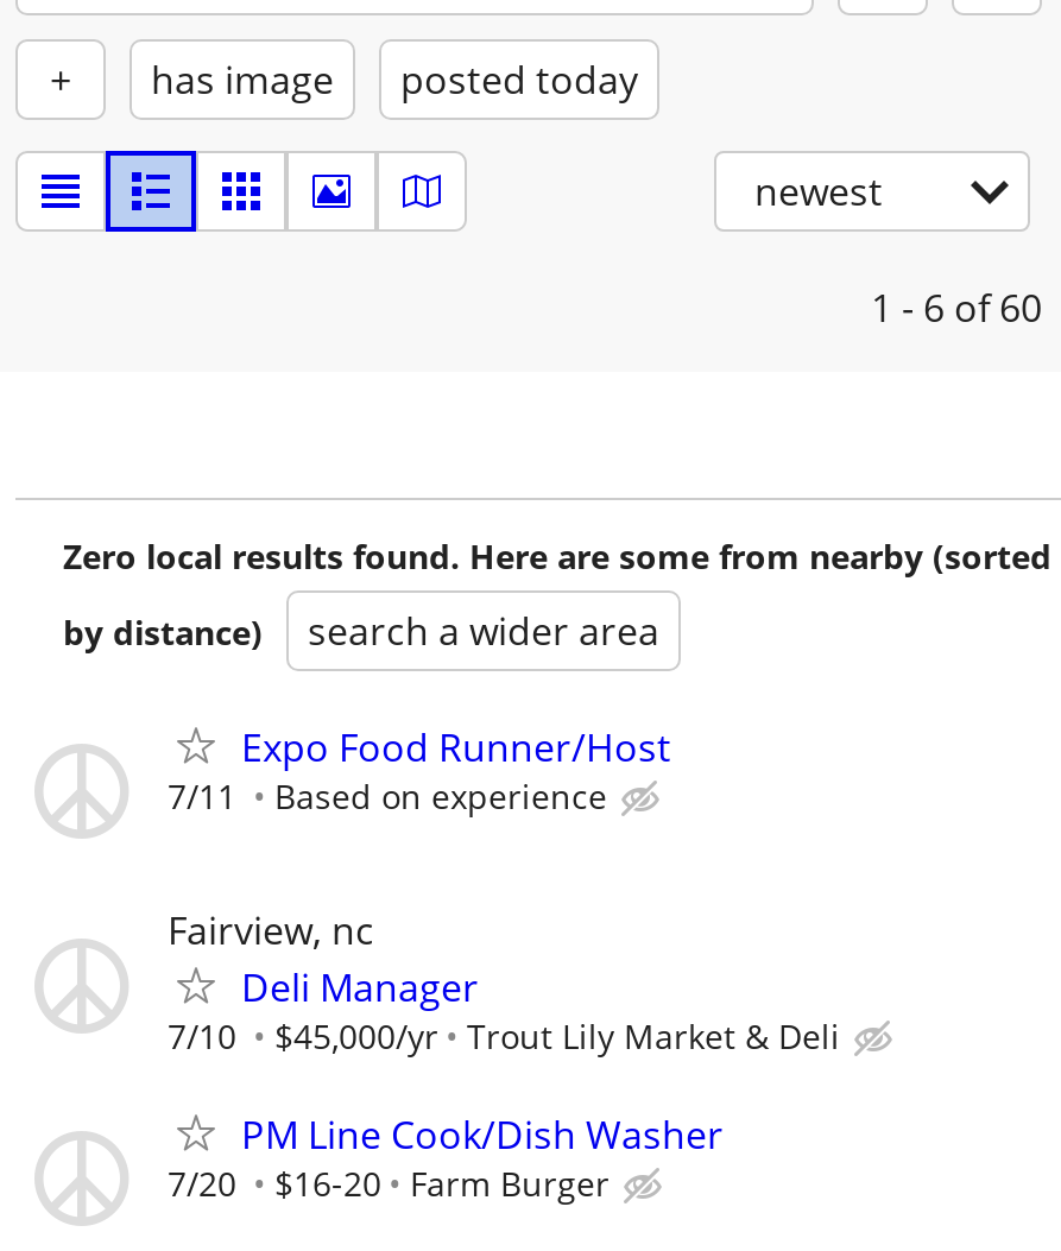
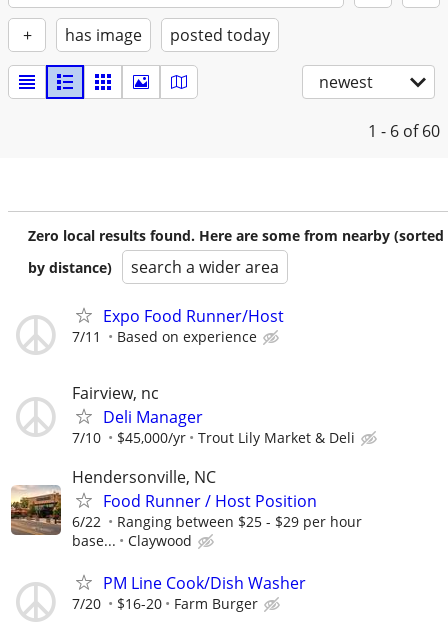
none -> [10,466,362,550] [image] | Hendersonville, NC | Food Runner / Host Position | 6/22 | Ranging between $25 - $29 per hour | base... | Claywood

